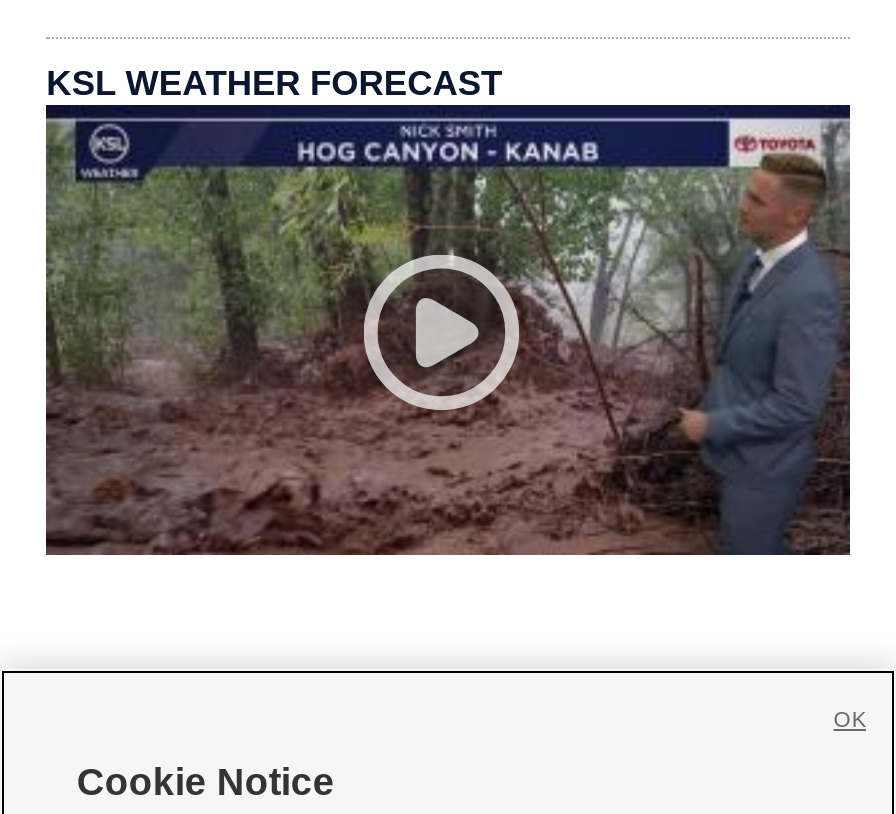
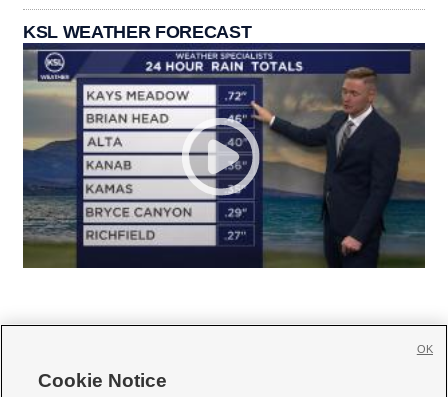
[46,109,850,557] [image] -> [23,44,425,269] [image]

